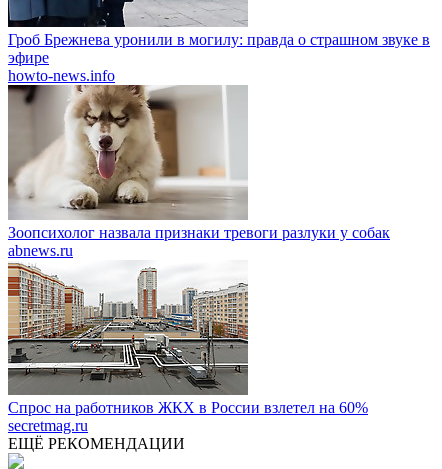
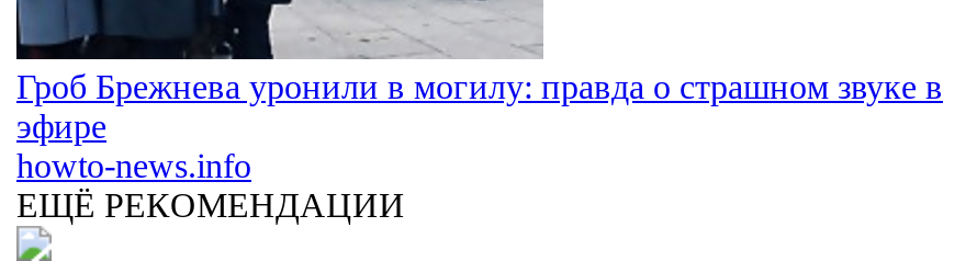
[8,84,390,259] [image] | Зоопсихолог назвала признаки тревоги разлуки у собак | abnews.ru -> none
[7,267,368,434] [image] | Спрос на работников ЖКХ в России взлетел на 60% | secretmag.ru -> none

